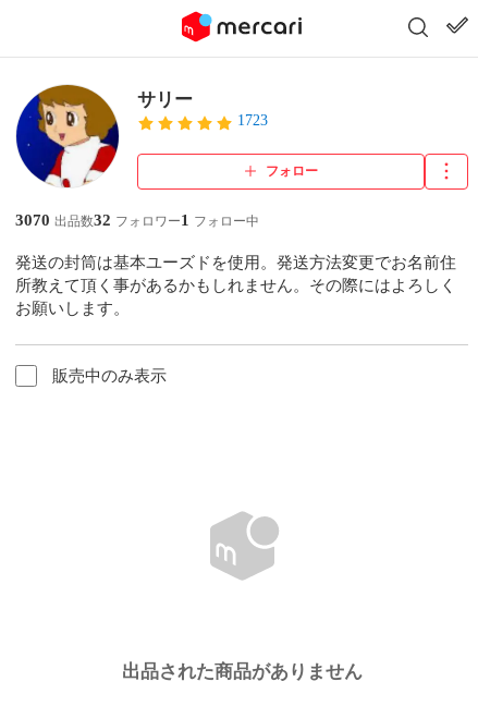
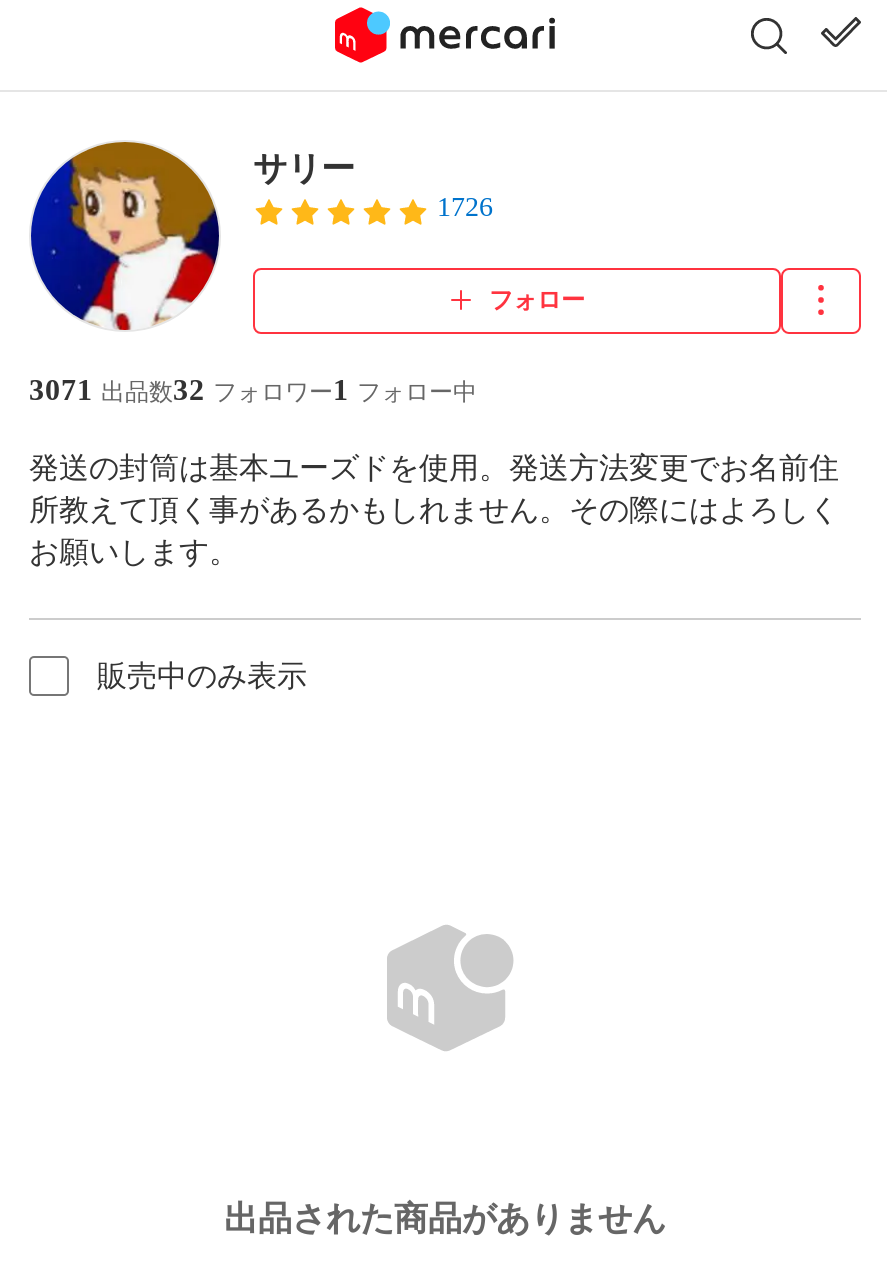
[237,112,268,128] 1723 -> [437,191,493,221] 1726
[15,211,259,229] 3070 出品数32 フォロワー1 フォロー中 -> [29,374,477,406] 3071 出品数32 フォロワー1 フォロー中

